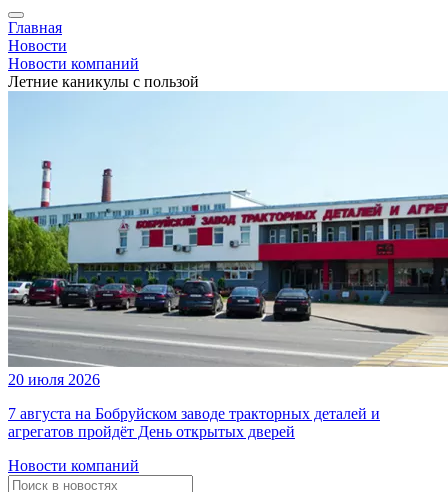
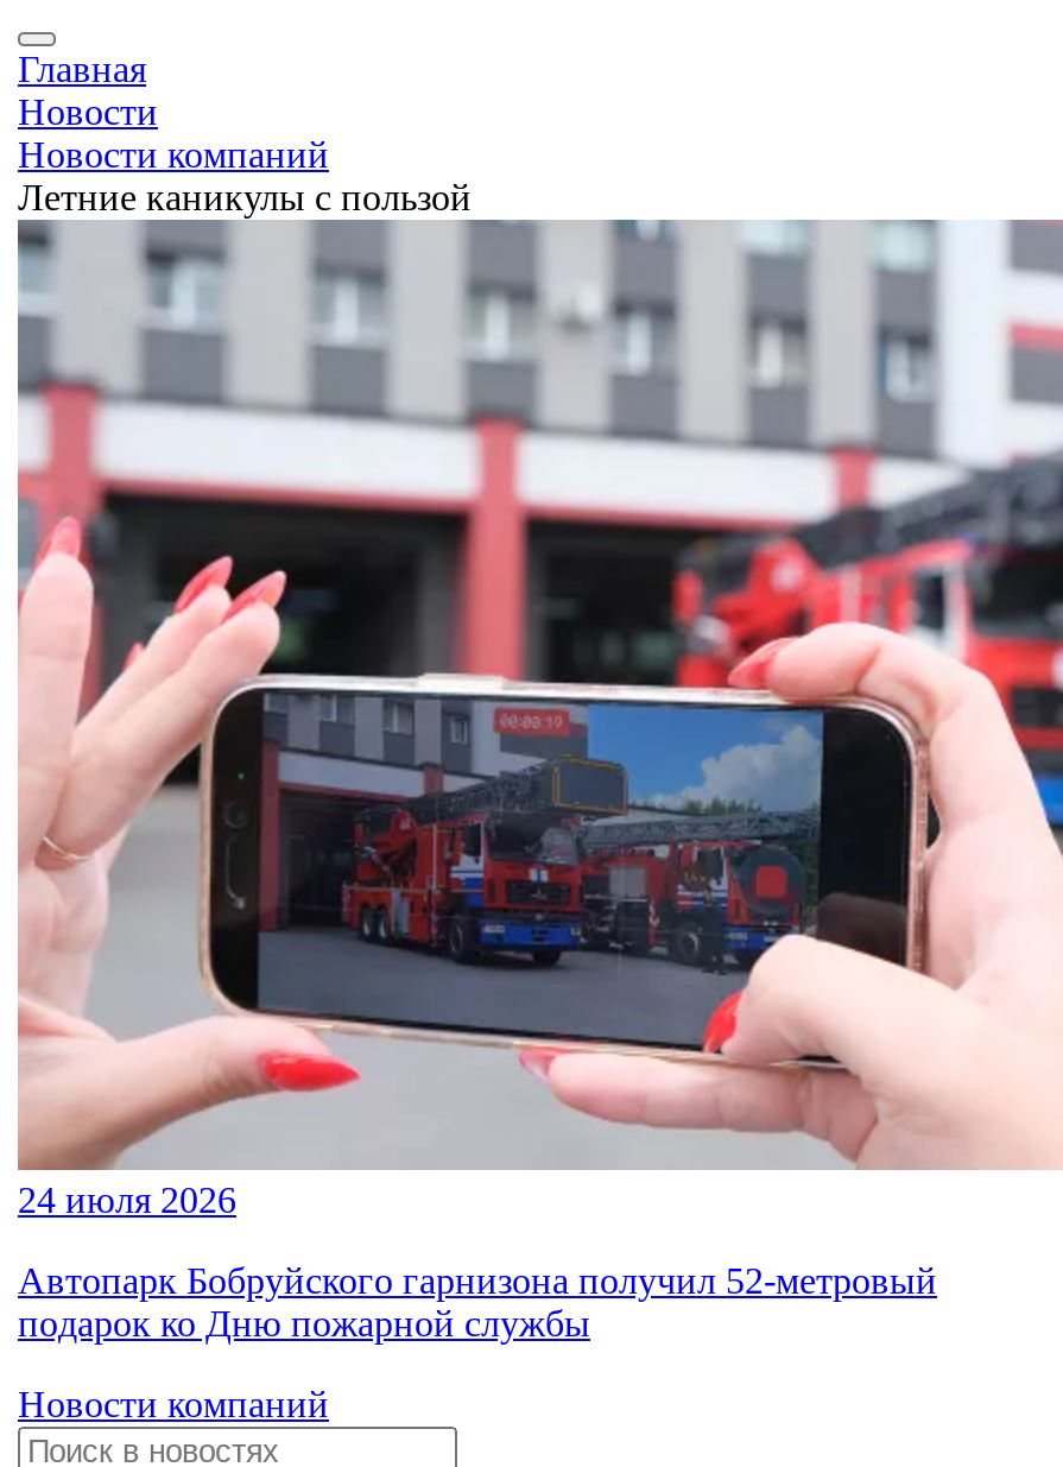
[7,91,445,388] [image] | 20 июля 2026 -> [15,217,1056,1220] [image] | 24 июля 2026
[8,405,380,440] 7 августа на Бобруйском заводе тракторных деталей и | агрегатов пройдёт День открытых дверей -> [18,1260,937,1343] Автопарк Бобруйского гарнизона получил 52-метровый | подарок ко Дню пожарной службы

